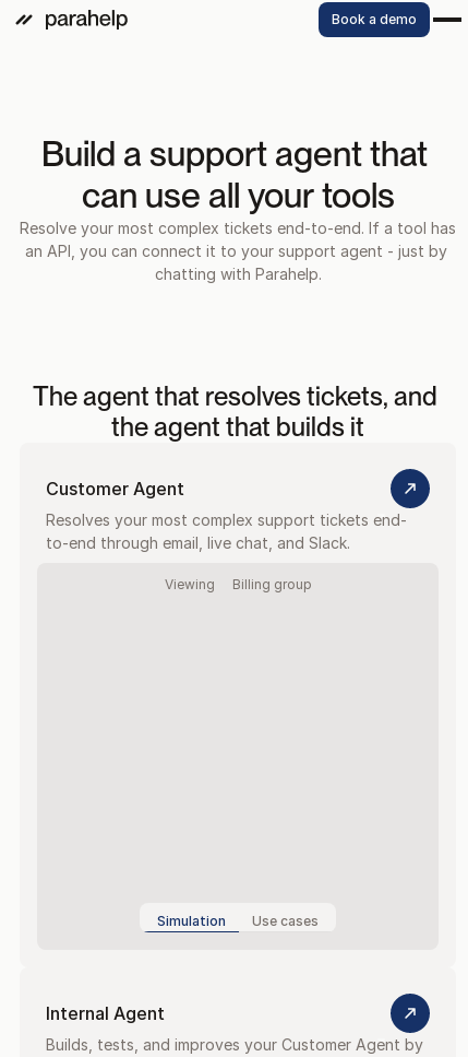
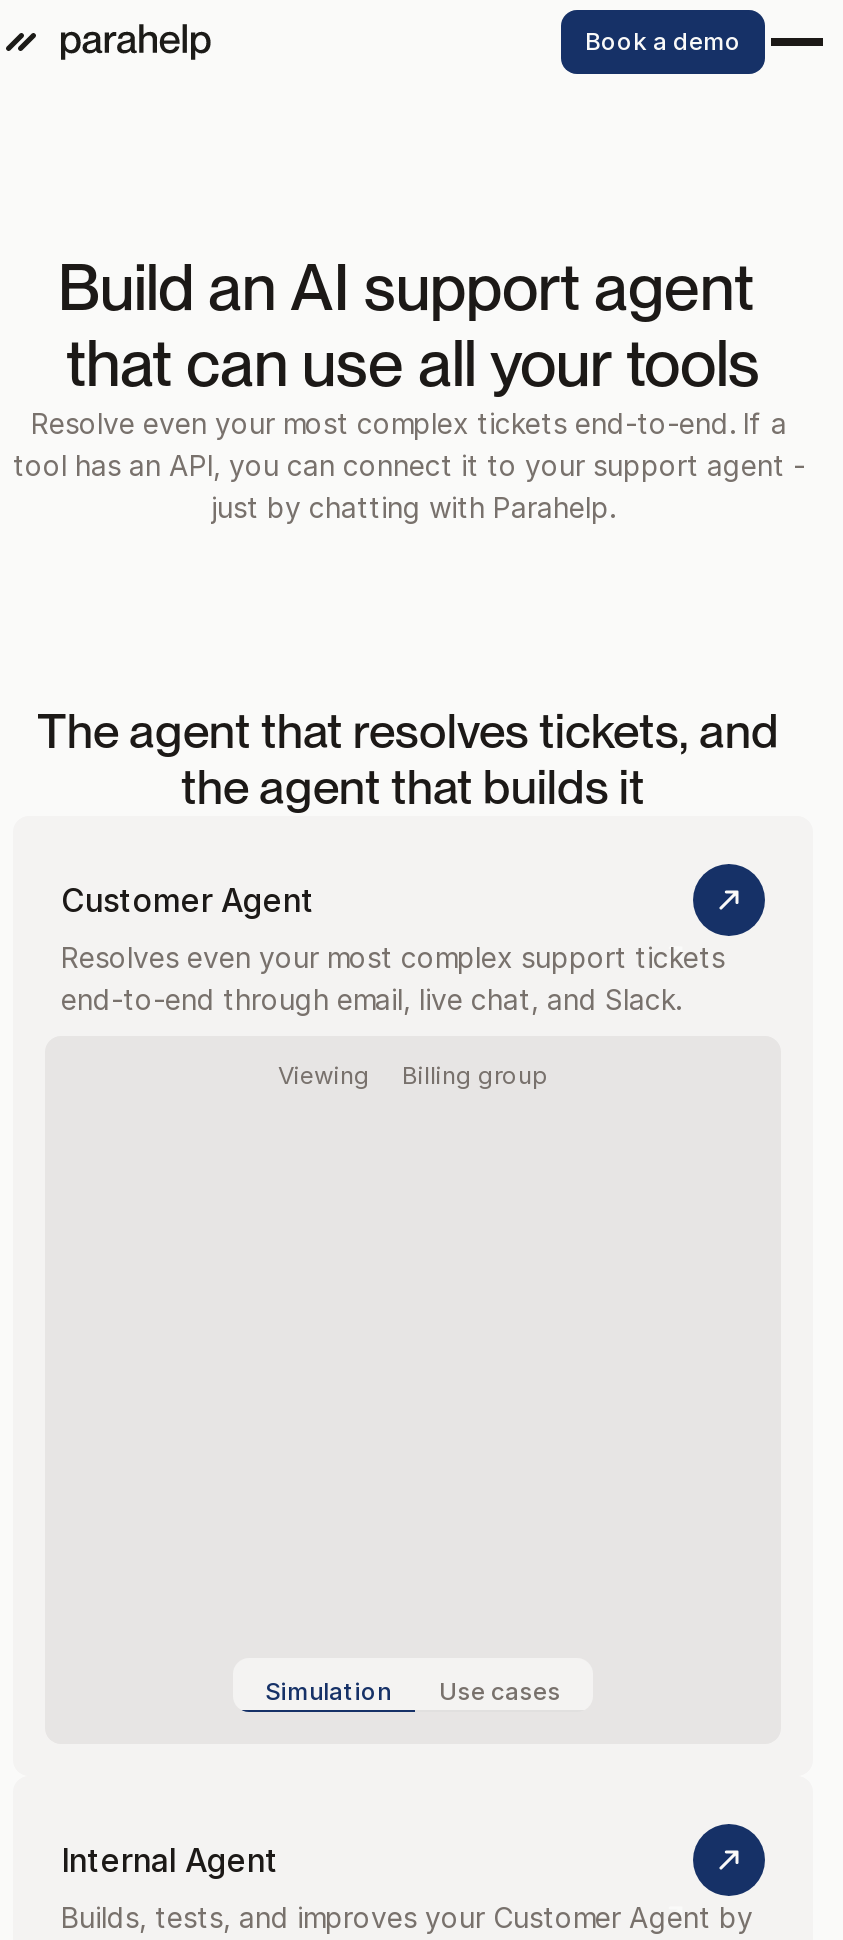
[20,132,456,283] Build a support agent that | can use all your tools | Resolve your most complex tickets end-to-end. If a tool has | an API, you can connect it to your support agent - just by | chatting with Parahelp. -> [13,248,805,524] Build an AI support agent | that can use all your tools | Resolve even your most complex tickets end-to-end. If a | tool has an API, you can connect it to your support agent - | just by chatting with Parahelp.
[46,510,407,529] Resolves your most complex support tickets end- -> [61,940,725,974] Resolves even your most complex support tickets
[46,533,350,552] to-end through email, live chat, and Slack. -> [61,982,681,1016] end-to-end through email, live chat, and Slack.

